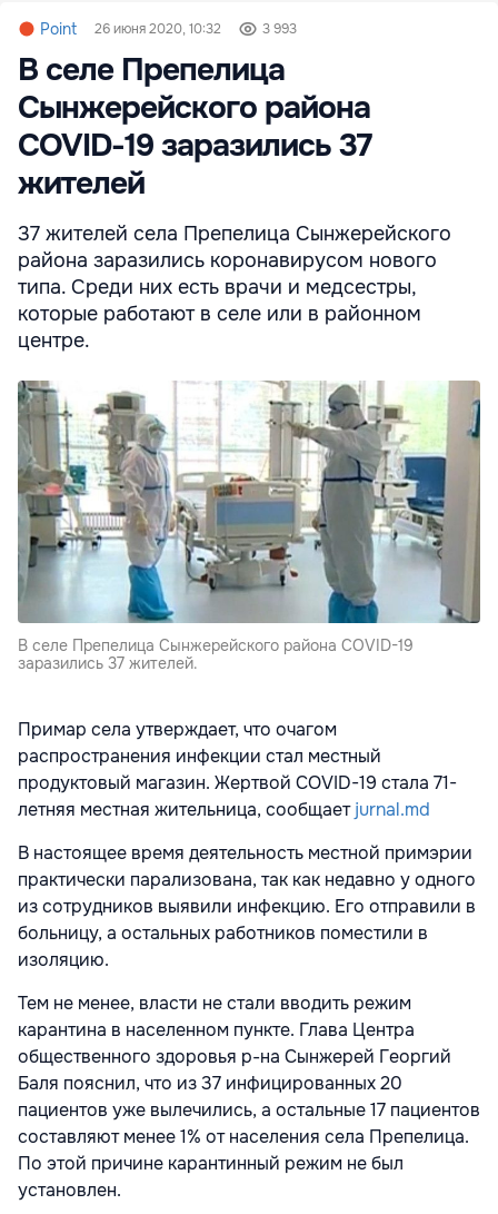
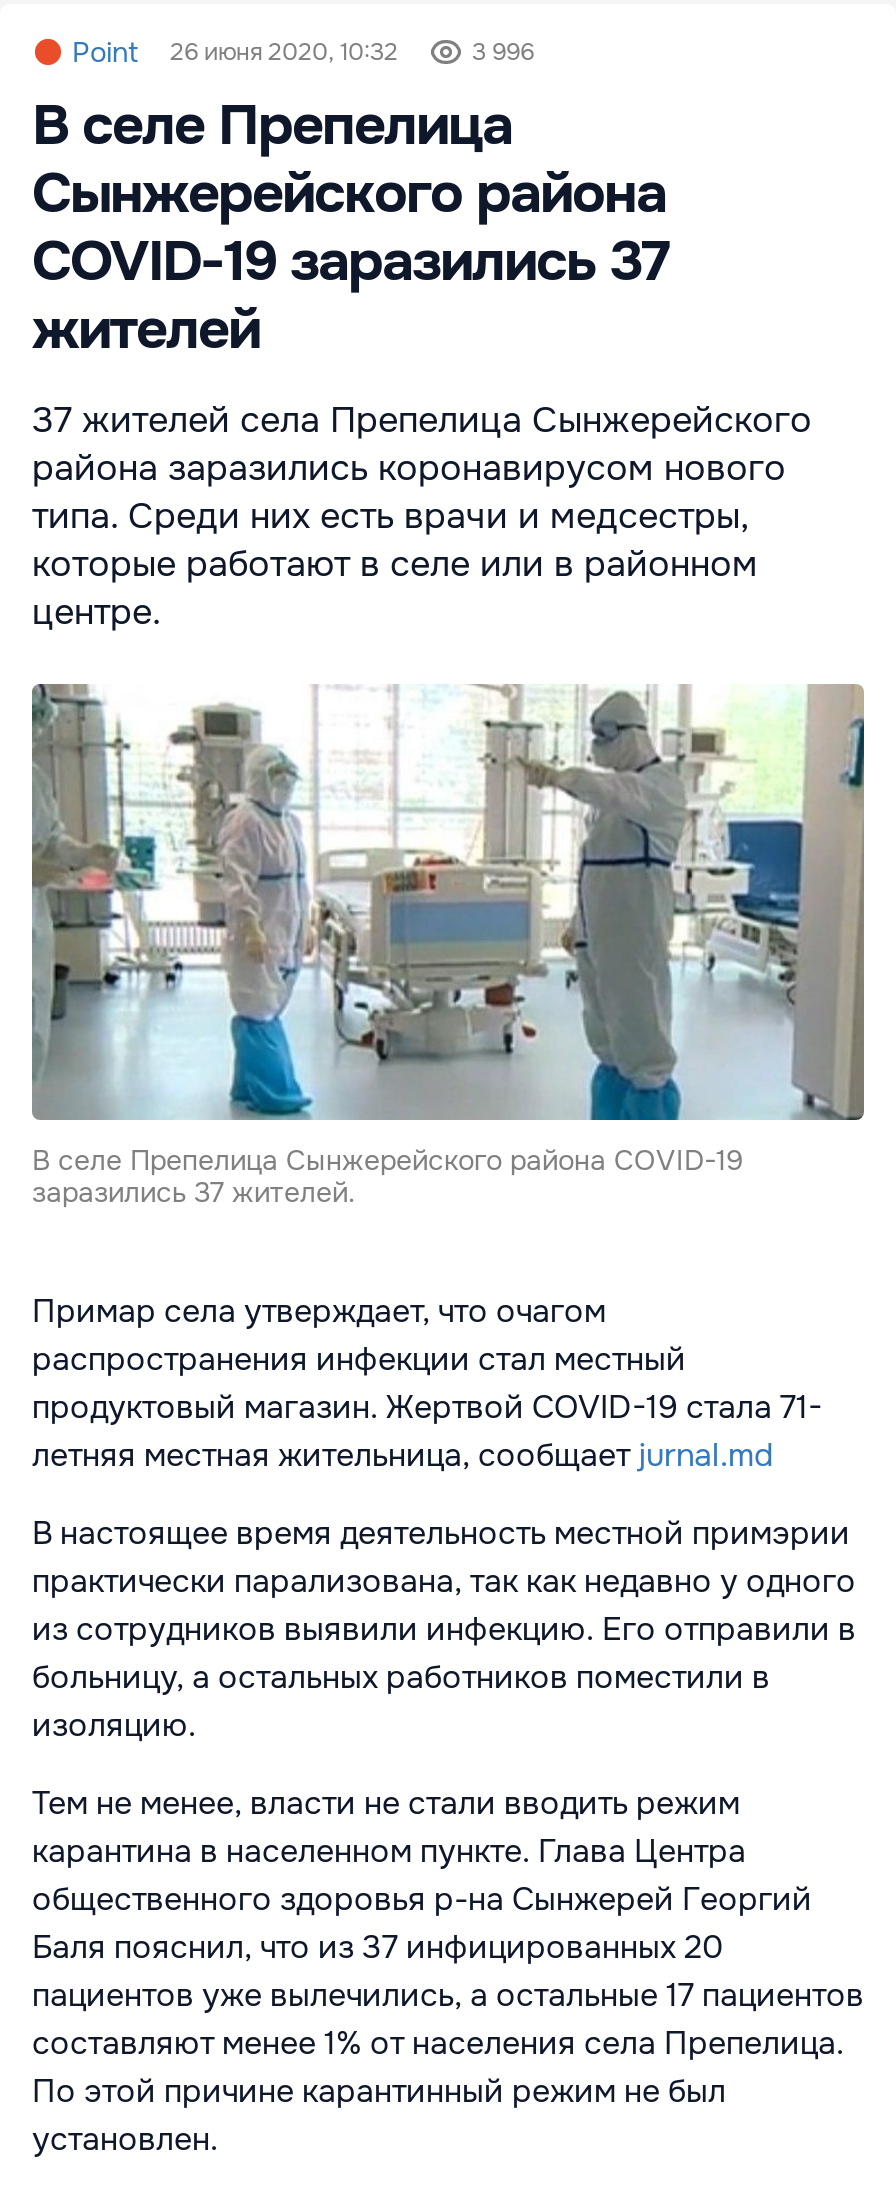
[262,20,297,38] 3 993 -> [472,36,534,68] 3 996

